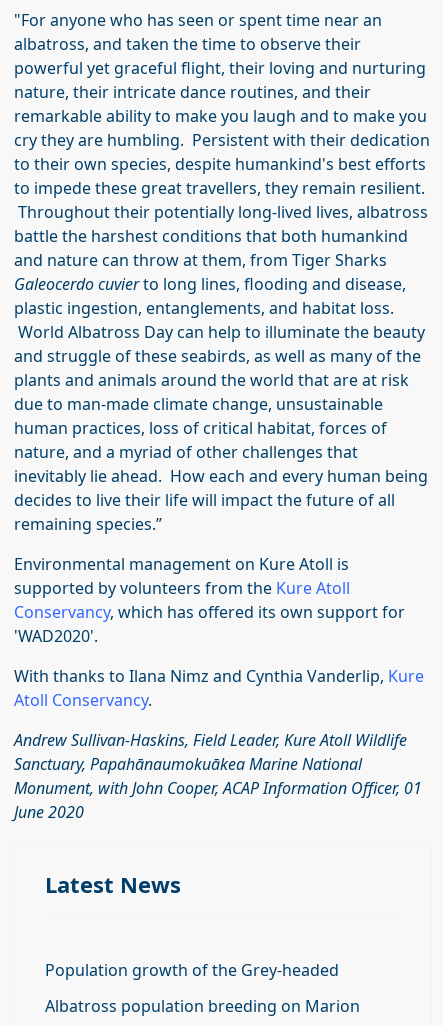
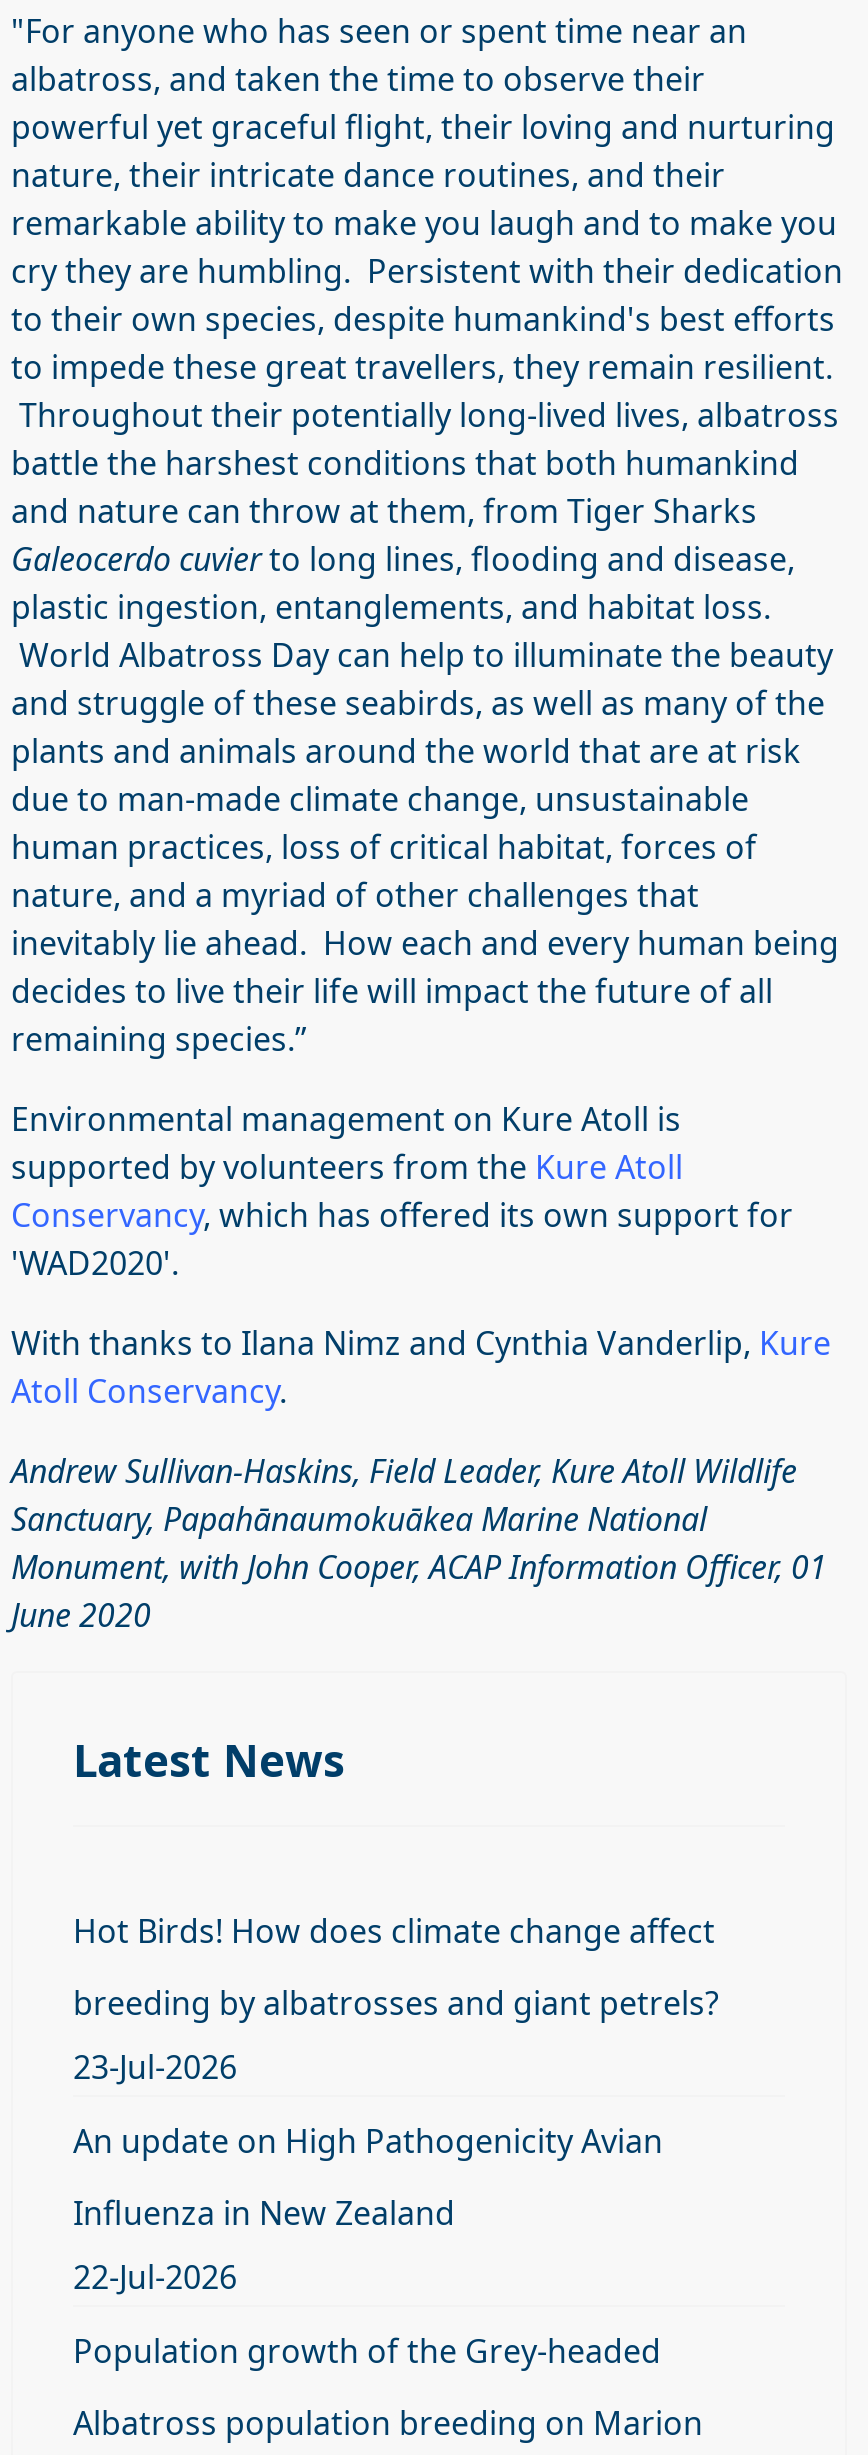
none -> [73,1909,719,2299] Hot Birds! How does climate change affect | breeding by albatrosses and giant petrels? | 23-Jul-2026 | An update on High Pathogenicity Avian | Influenza in New Zealand | 22-Jul-2026

